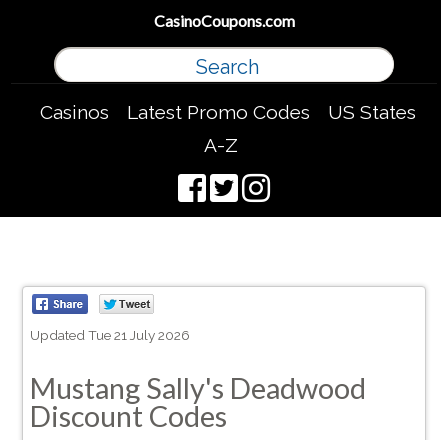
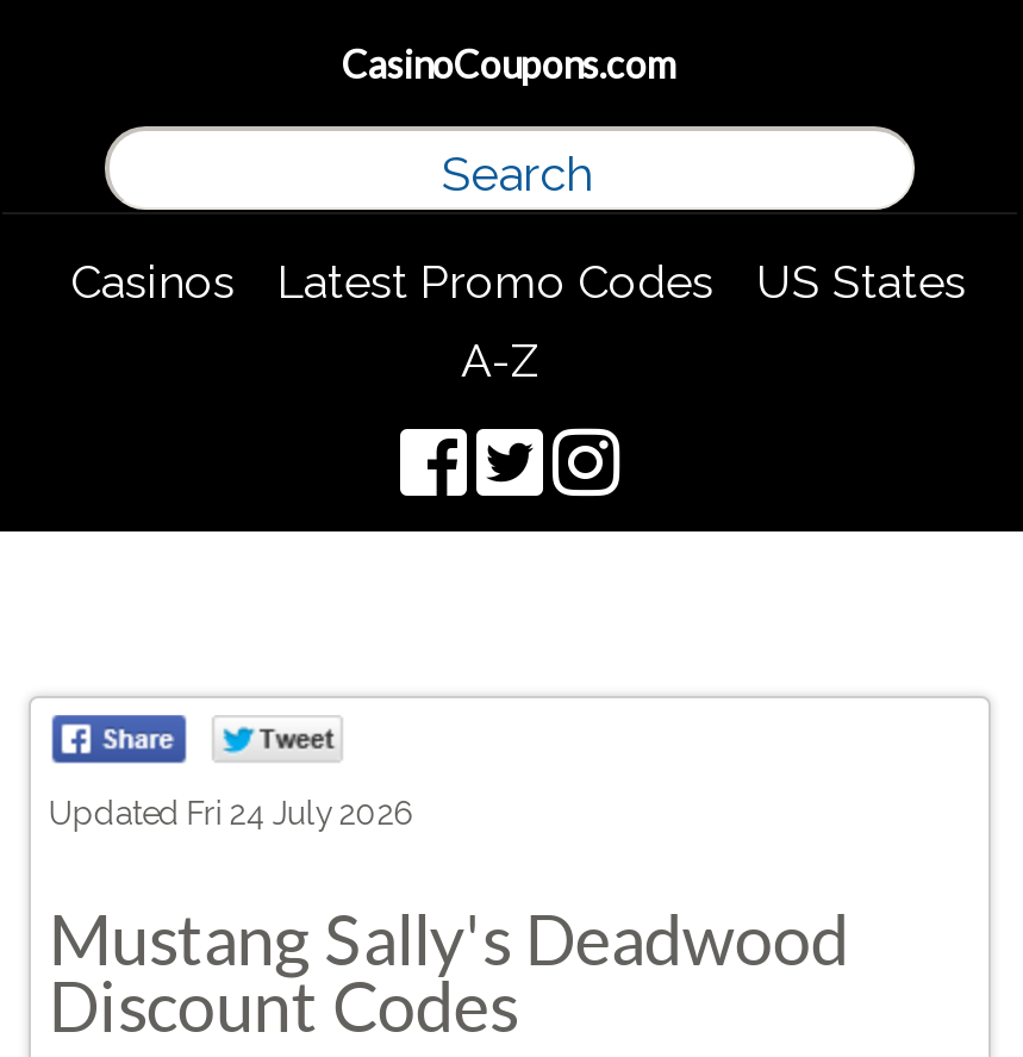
[30,327,190,343] Updated Tue 21 July 2026 -> [49,794,415,832] Updated Fri 24 July 2026

